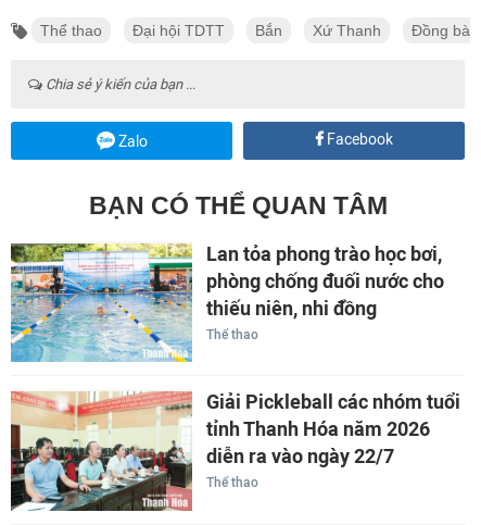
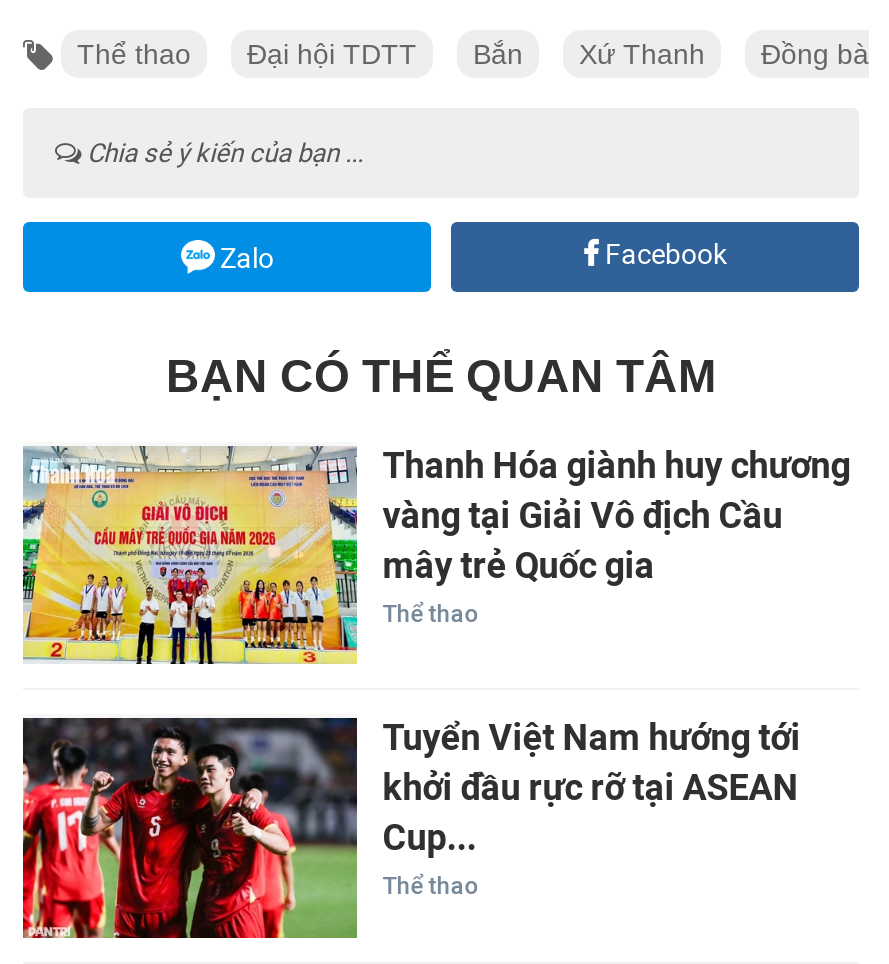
[10,242,444,363] [image] | Lan tỏa phong trào học bơi, | phòng chống đuối nước cho | thiếu niên, nhi đồng -> [21,444,850,666] [image] | Thanh Hóa giành huy chương | vàng tại Giải Vô địch Cầu | mây trẻ Quốc gia
[10,390,460,512] [image] | Giải Pickleball các nhóm tuổi | tỉnh Thanh Hóa năm 2026 | diễn ra vào ngày 22/7 -> [21,716,800,940] [image] | Tuyển Việt Nam hướng tới | khởi đầu rực rỡ tại ASEAN | Cup...

